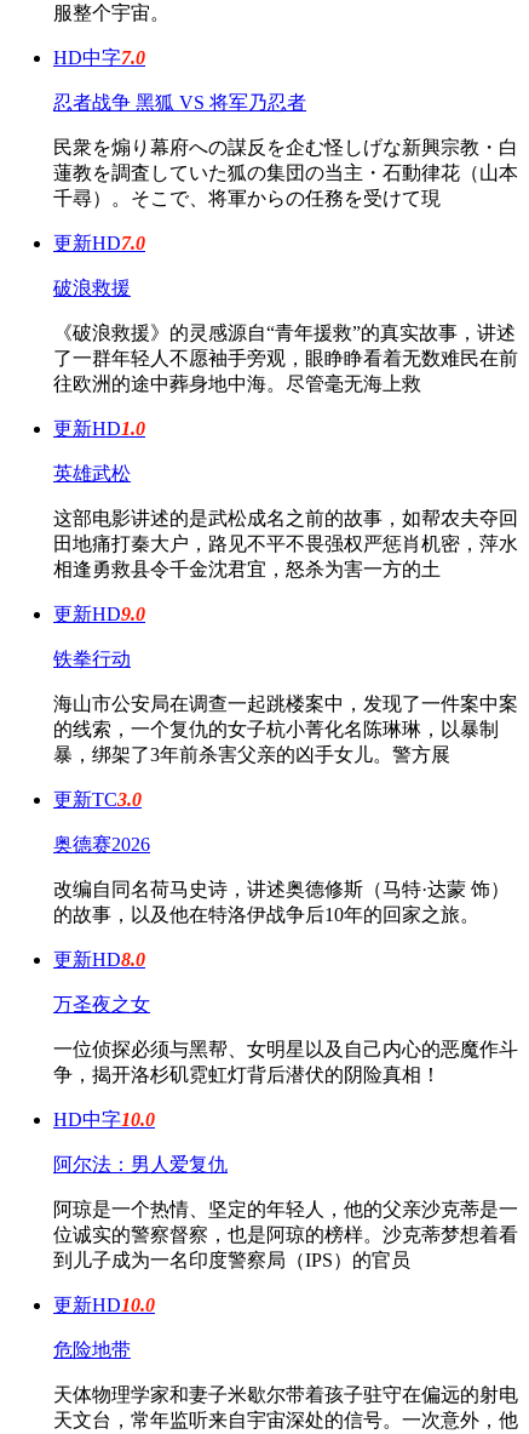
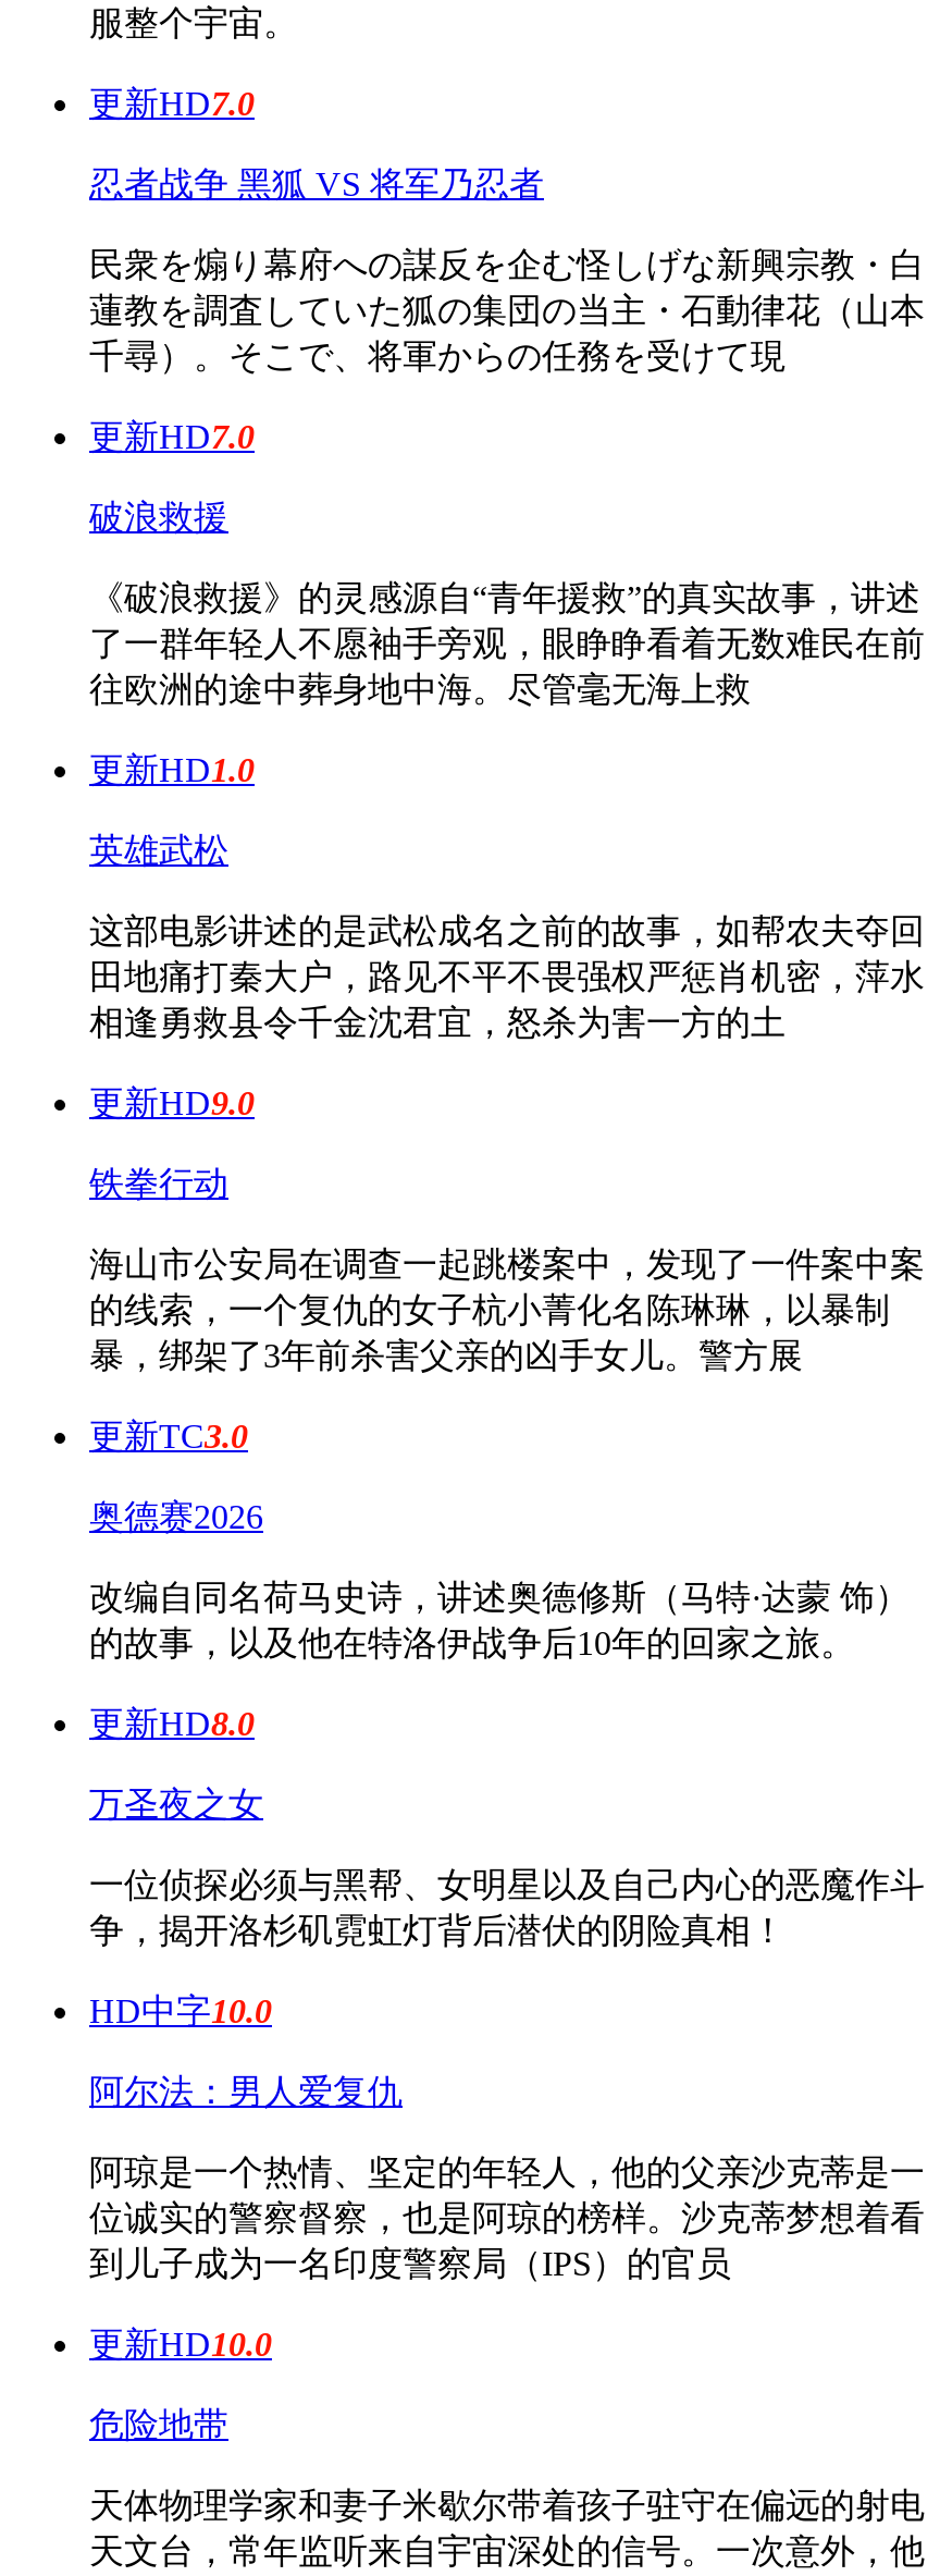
[53,48,145,68] HD中字7.0 -> [89,86,255,123] 更新HD7.0

